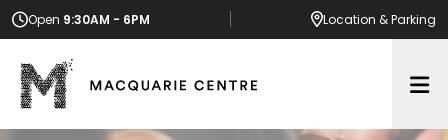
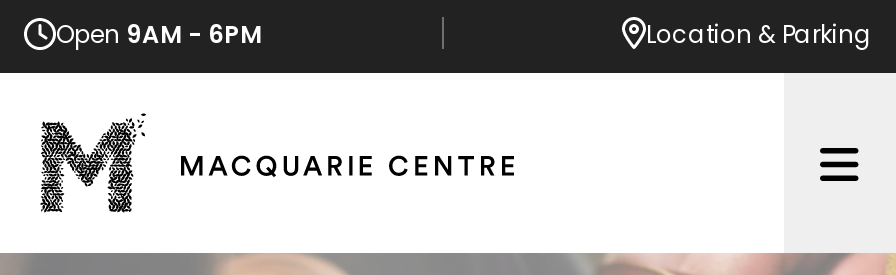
[28,10,150,27] Open 9:30AM - 6PM -> [56,16,262,50] Open 9AM - 6PM

